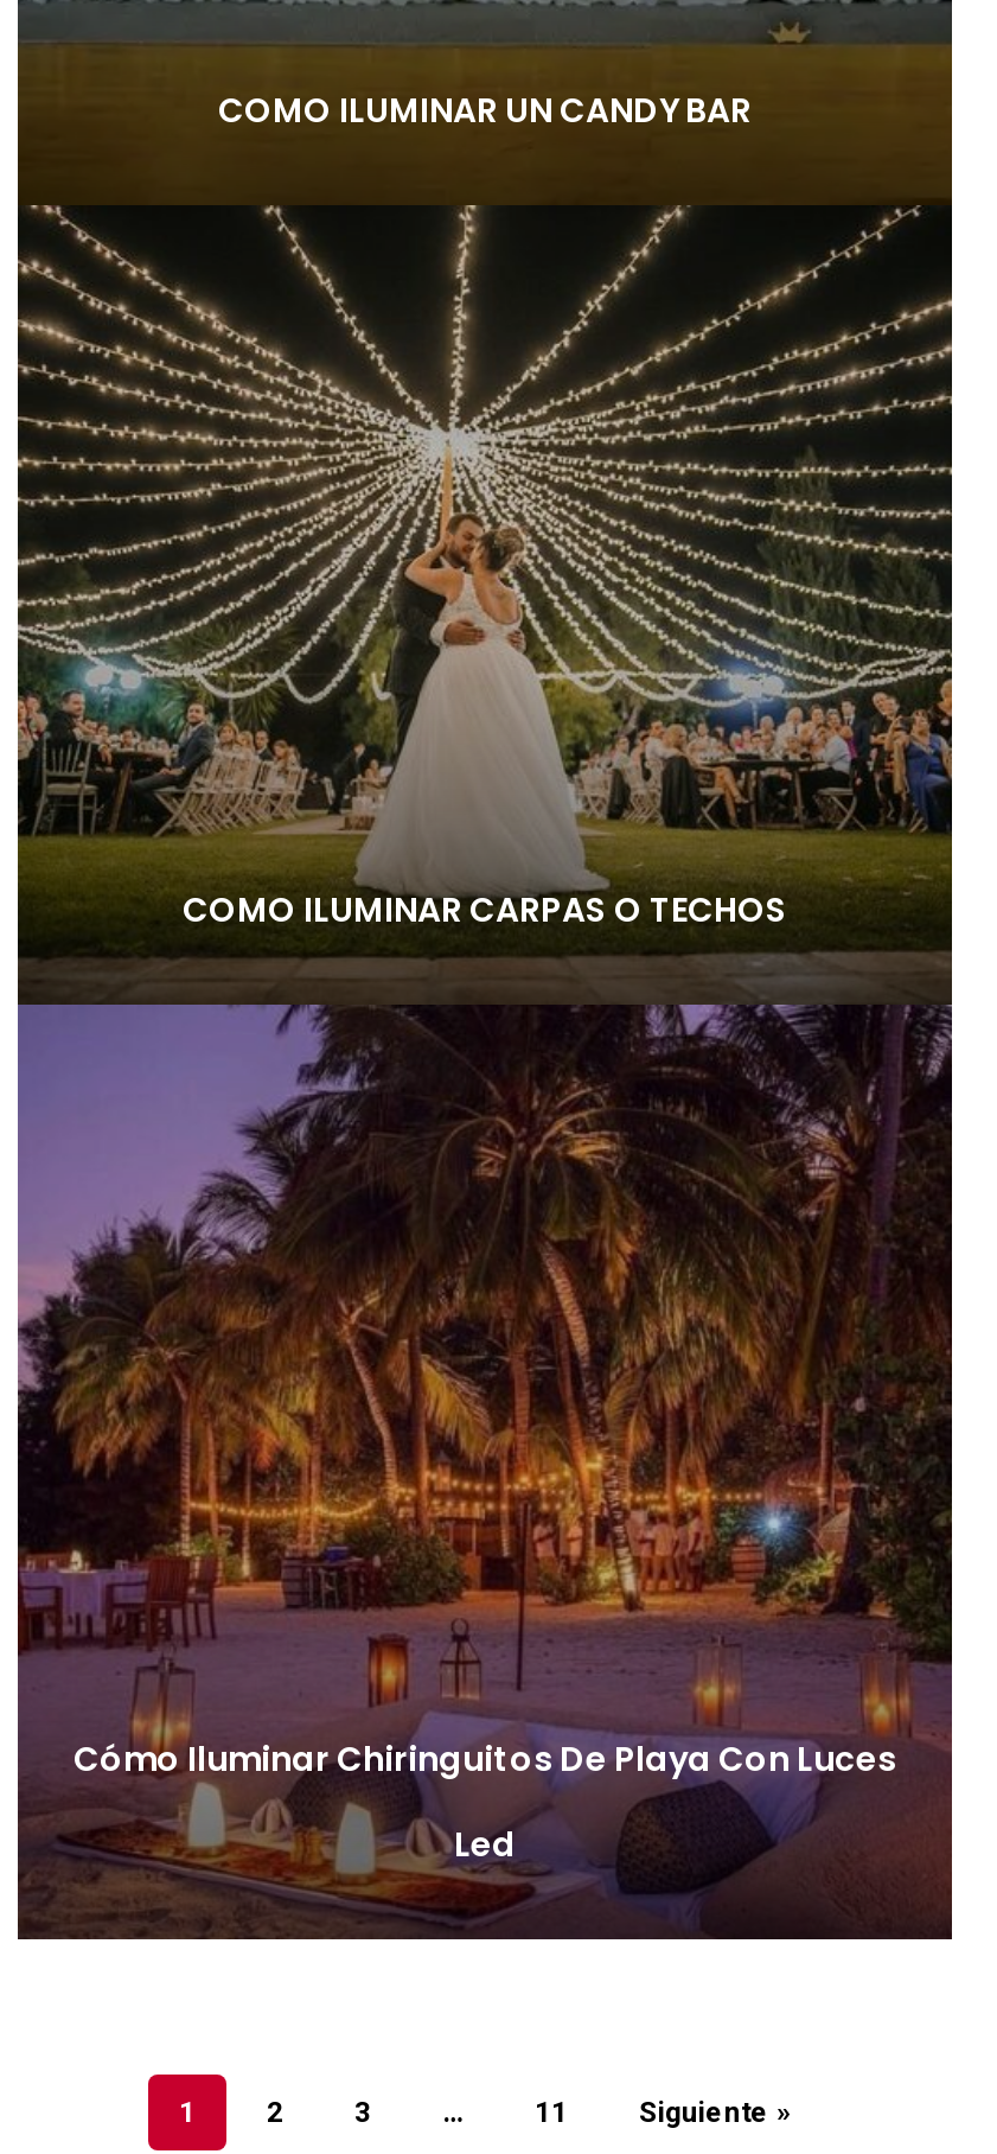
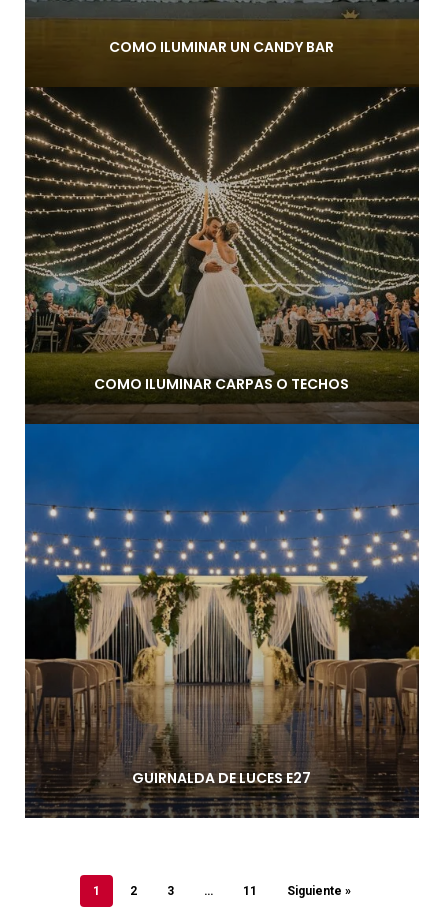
[15,1003,954,1943] [image] | Cómo Iluminar Chiringuitos De Playa Con Luces | Led -> [24,423,420,819] [image] | GUIRNALDA DE LUCES E27

